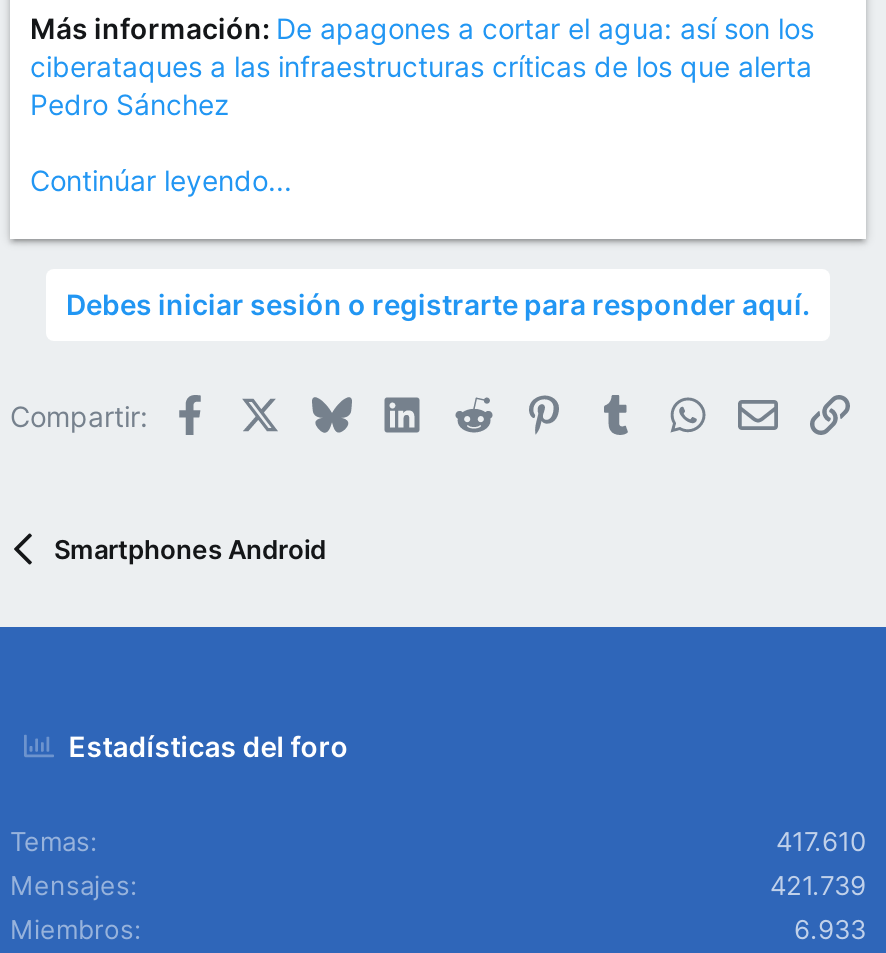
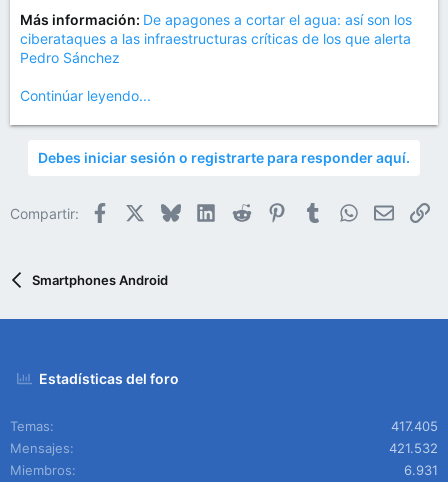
[776,825,866,857] 417.610 -> [391,418,438,434] 417.405
[770,869,866,901] 421.739 -> [389,440,438,456] 421.532
[794,913,866,945] 6.933 -> [404,462,438,478] 6.931

